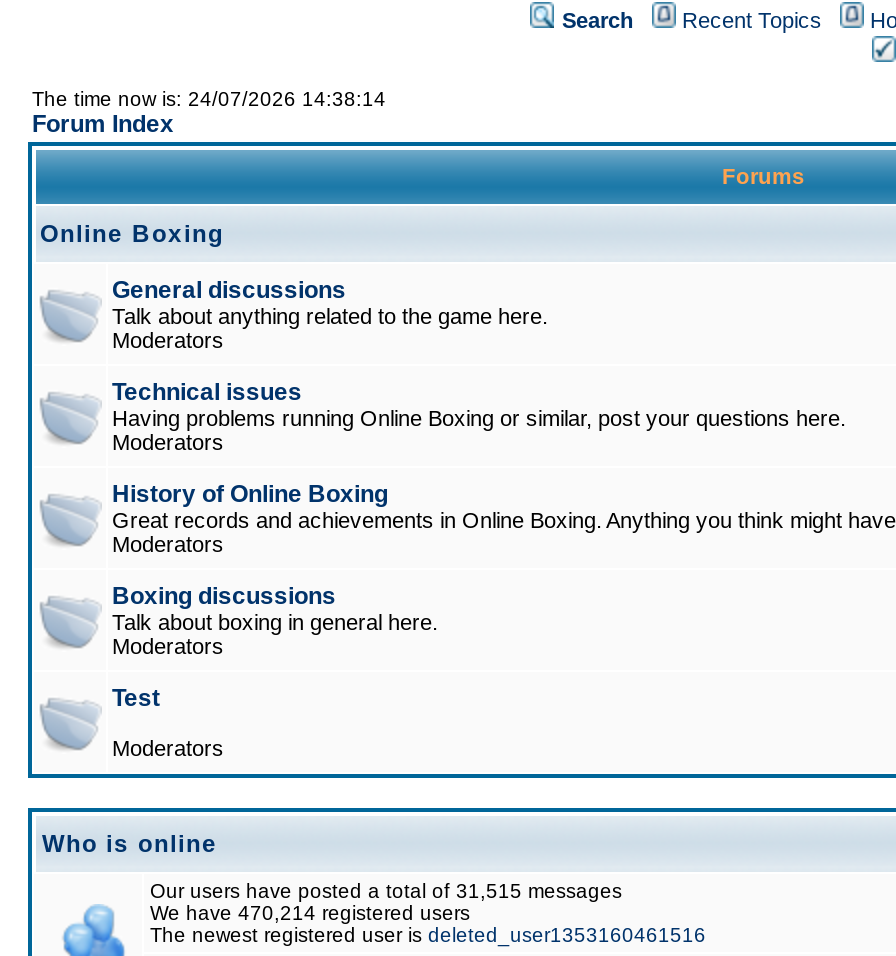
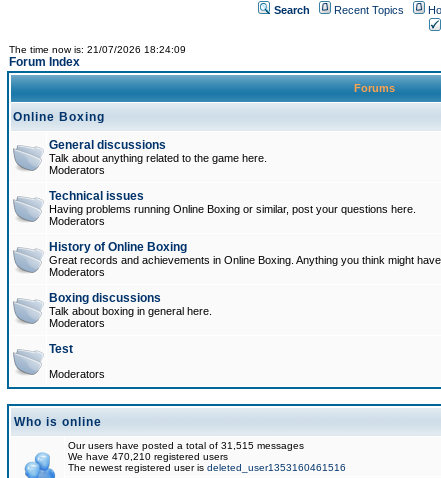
[32,88,386,110] The time now is: 24/07/2026 14:38:14 -> [9,44,186,55] The time now is: 21/07/2026 18:24:09
[150,902,470,924] We have 470,214 registered users -> [68,451,228,462] We have 470,210 registered users

